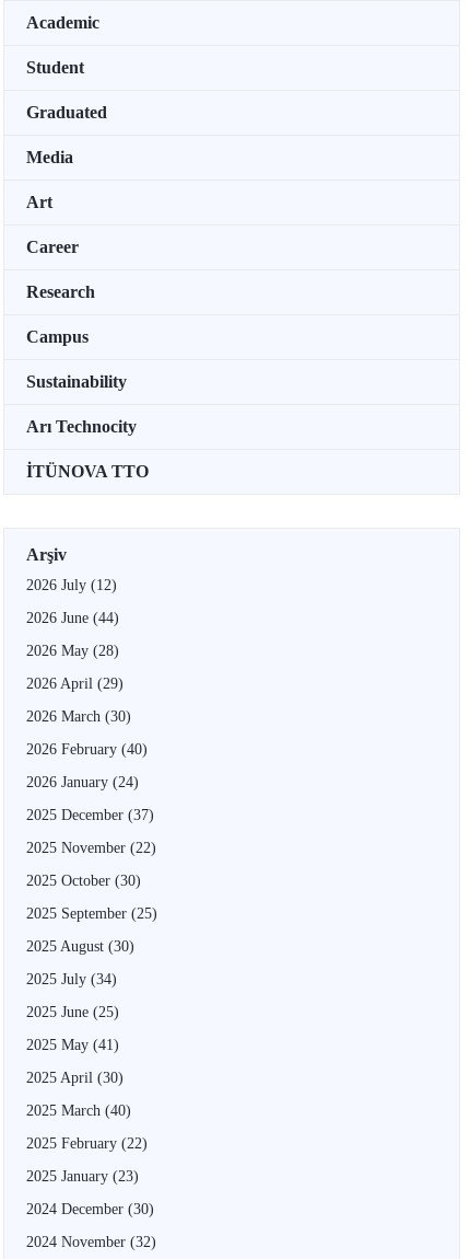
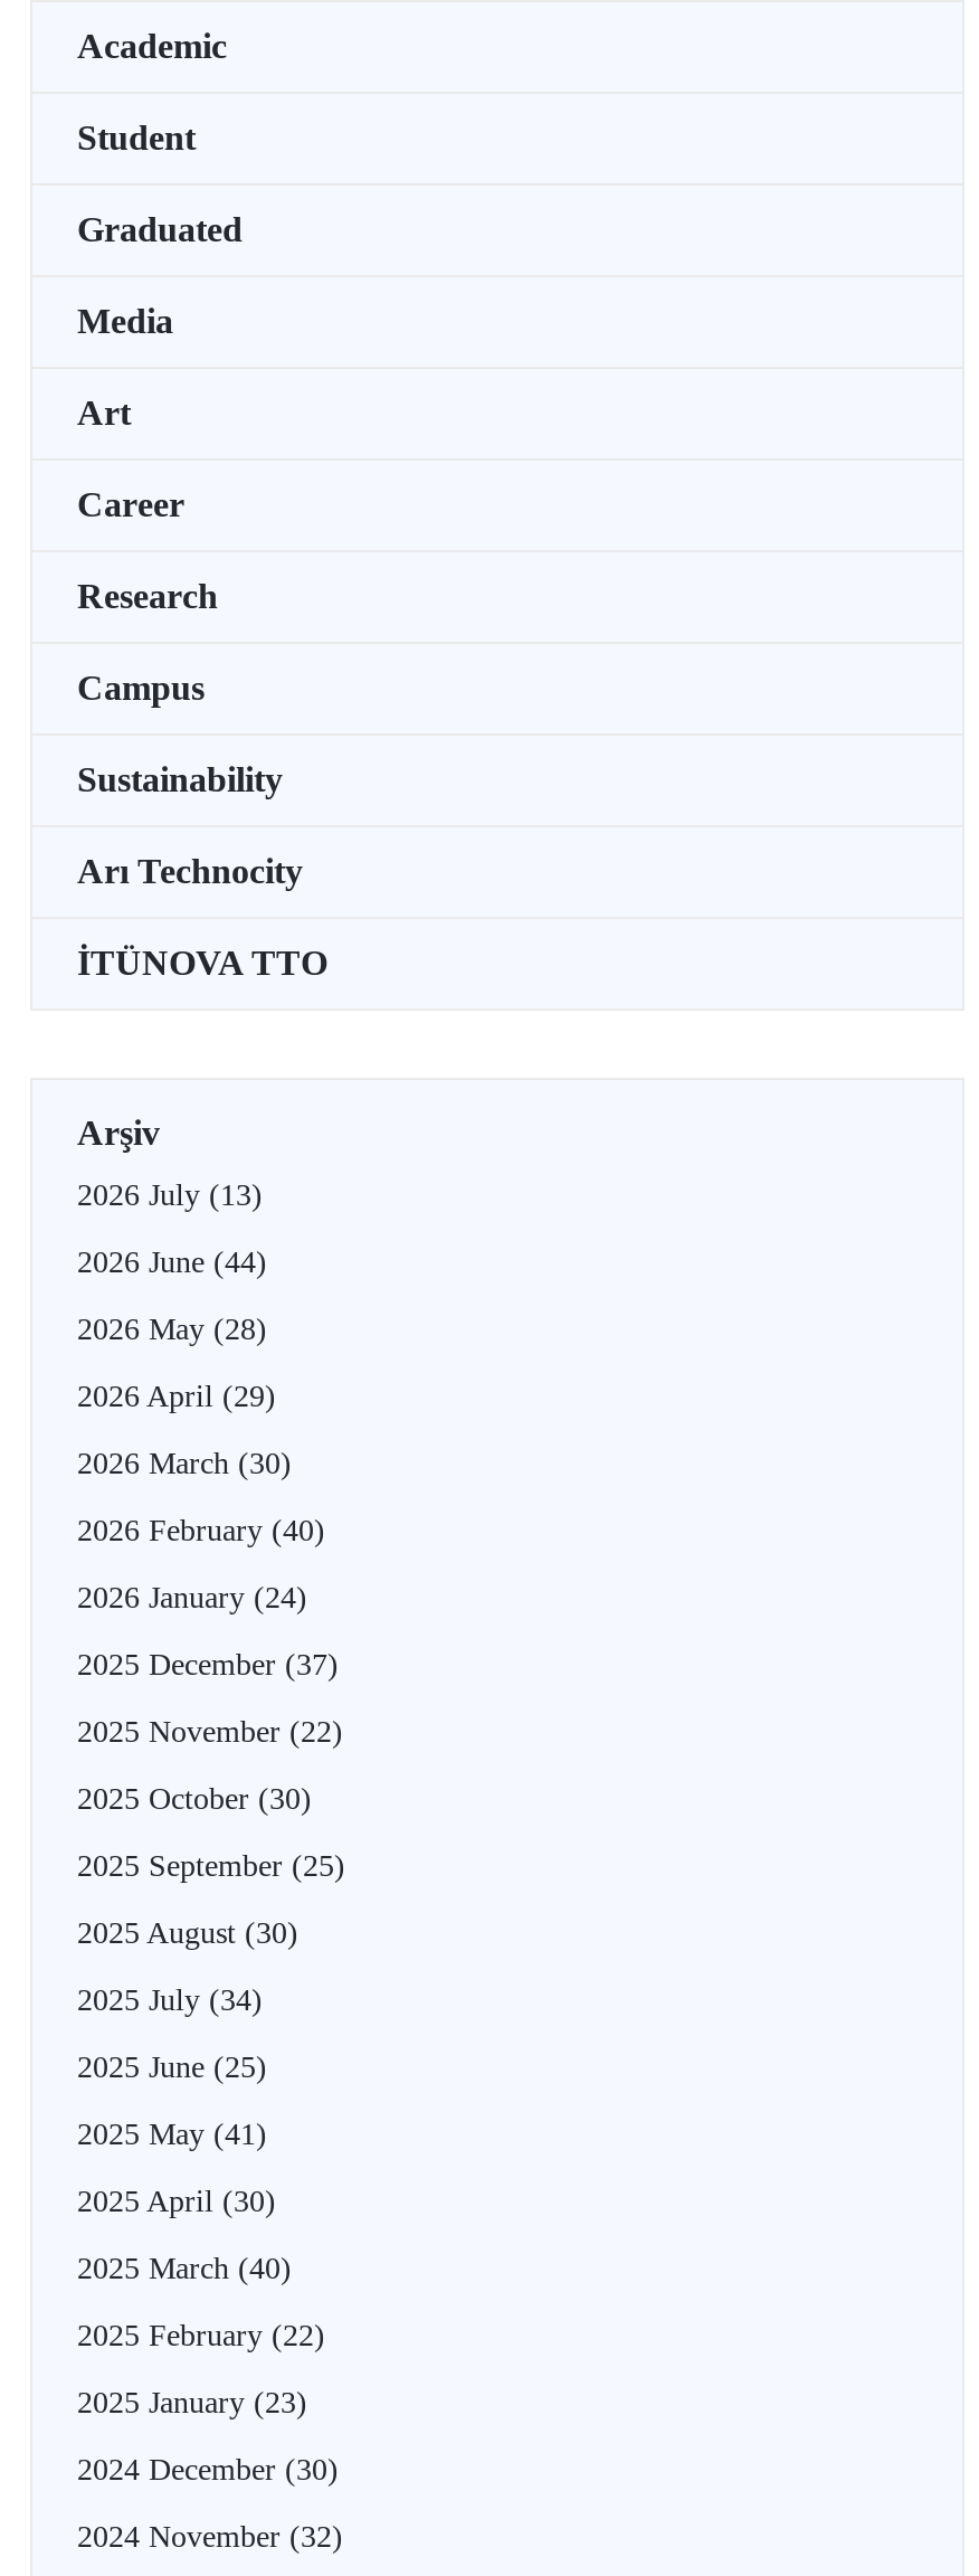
[26,577,117,593] 2026 July (12) -> [77,1178,263,1212] 2026 July (13)

